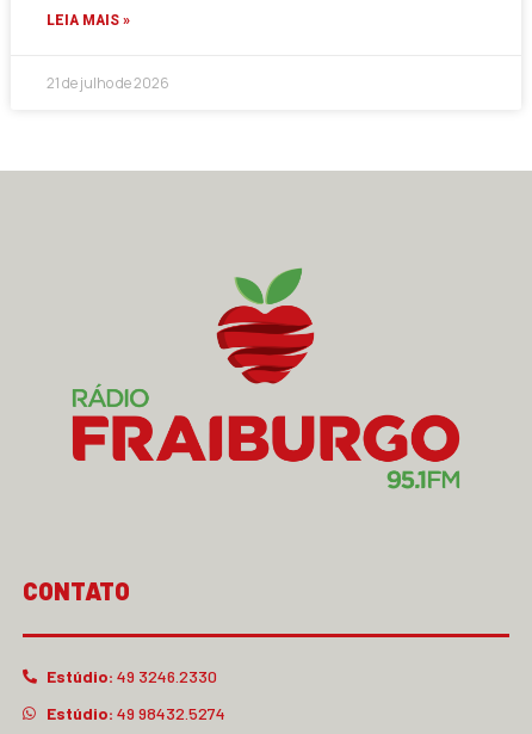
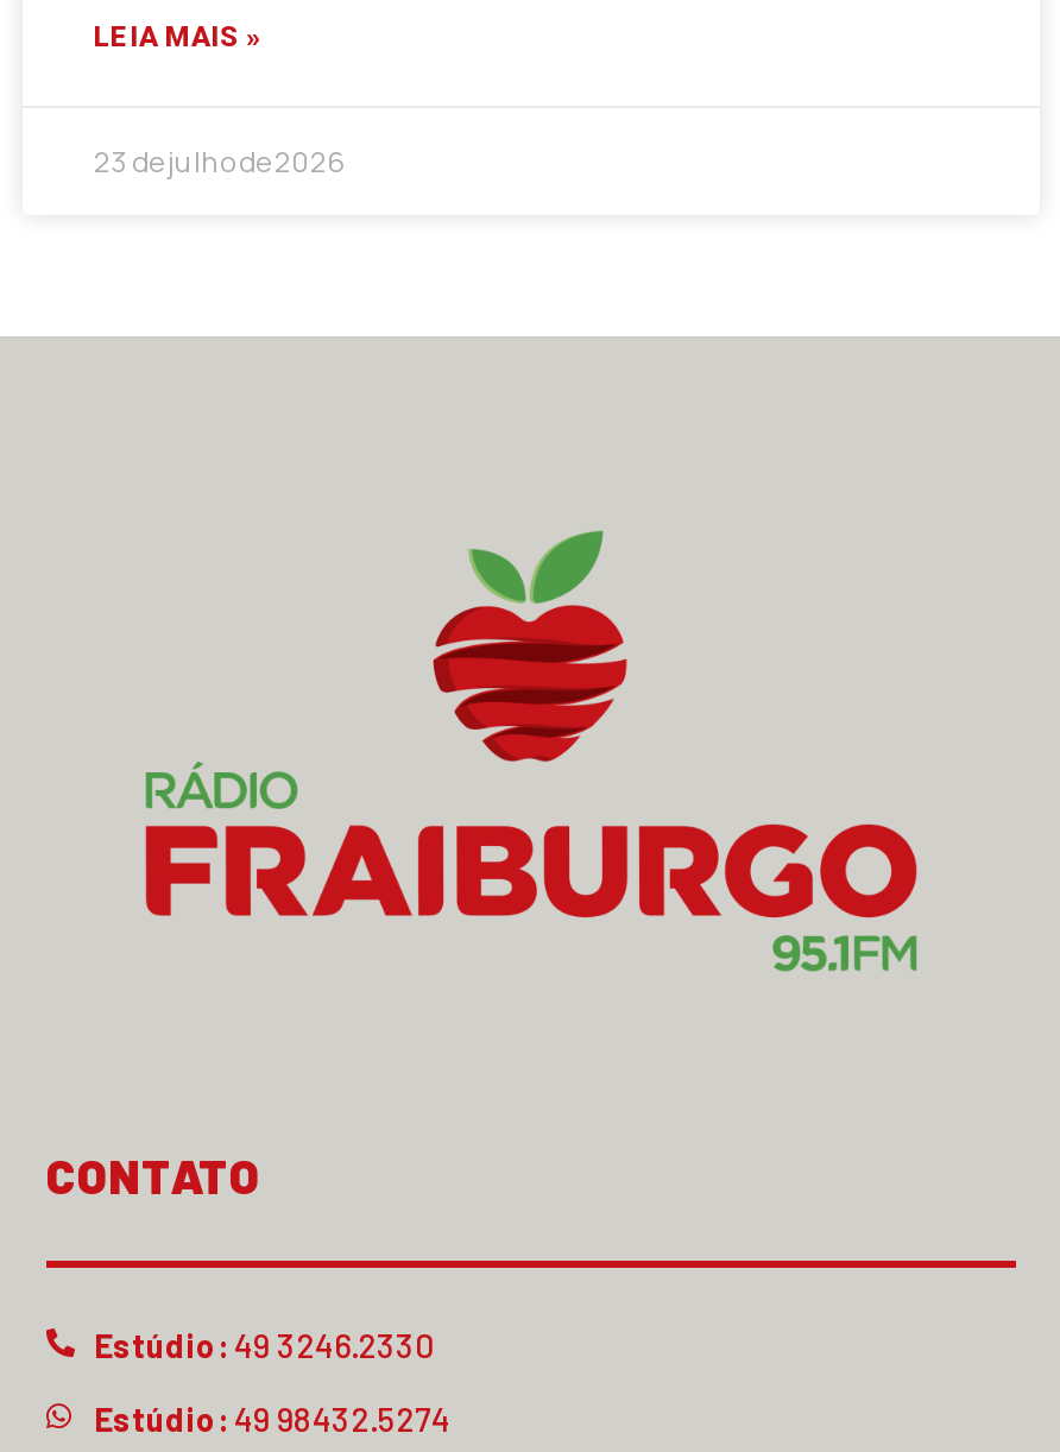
[47,72,169,93] 21 de julho de 2026 -> [94,140,346,181] 23 de julho de 2026

